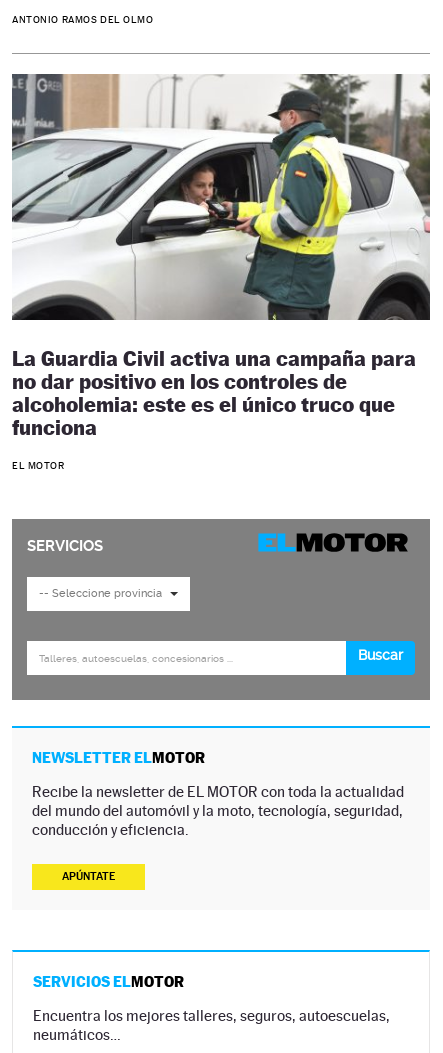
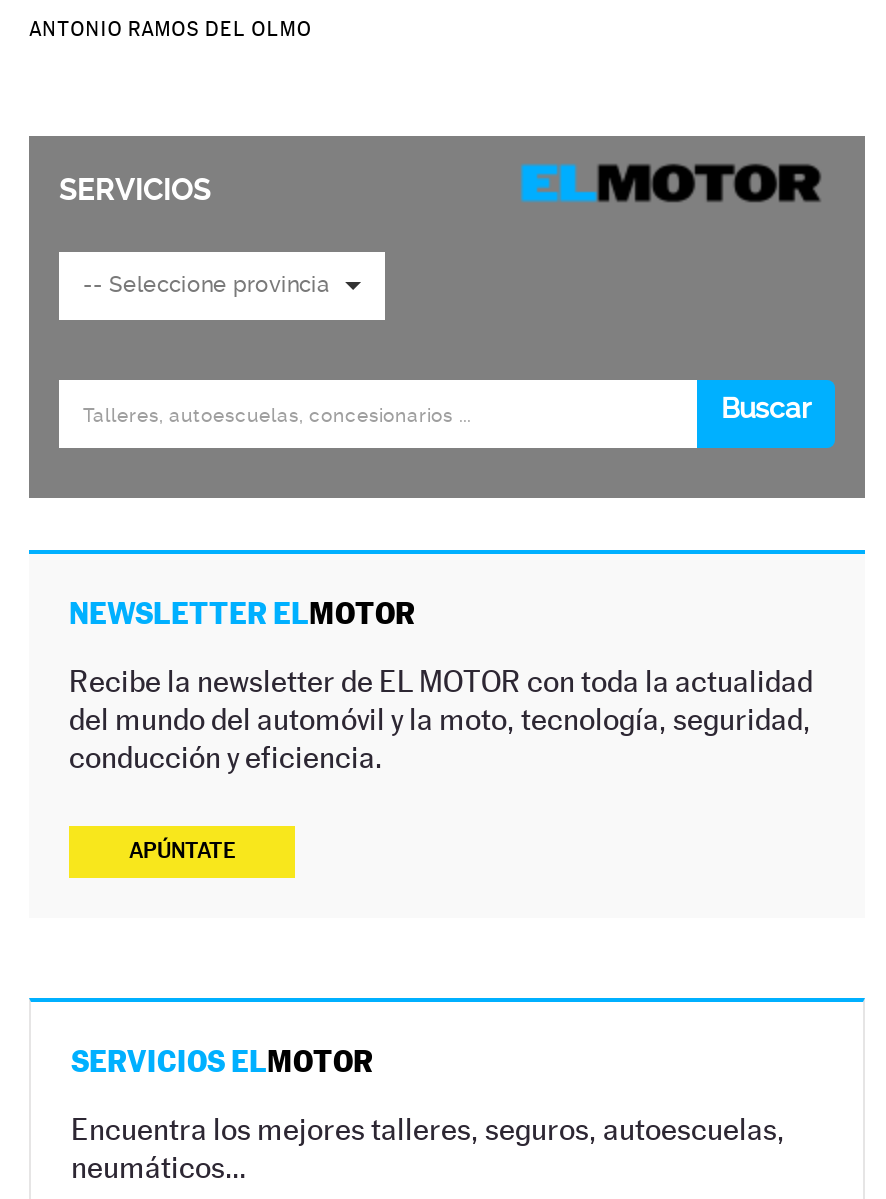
[11,73,431,471] [image] | La Guardia Civil activa una campaña para | no dar positivo en los controles de | alcoholemia: este es el único truco que | funciona | EL MOTOR -> none

